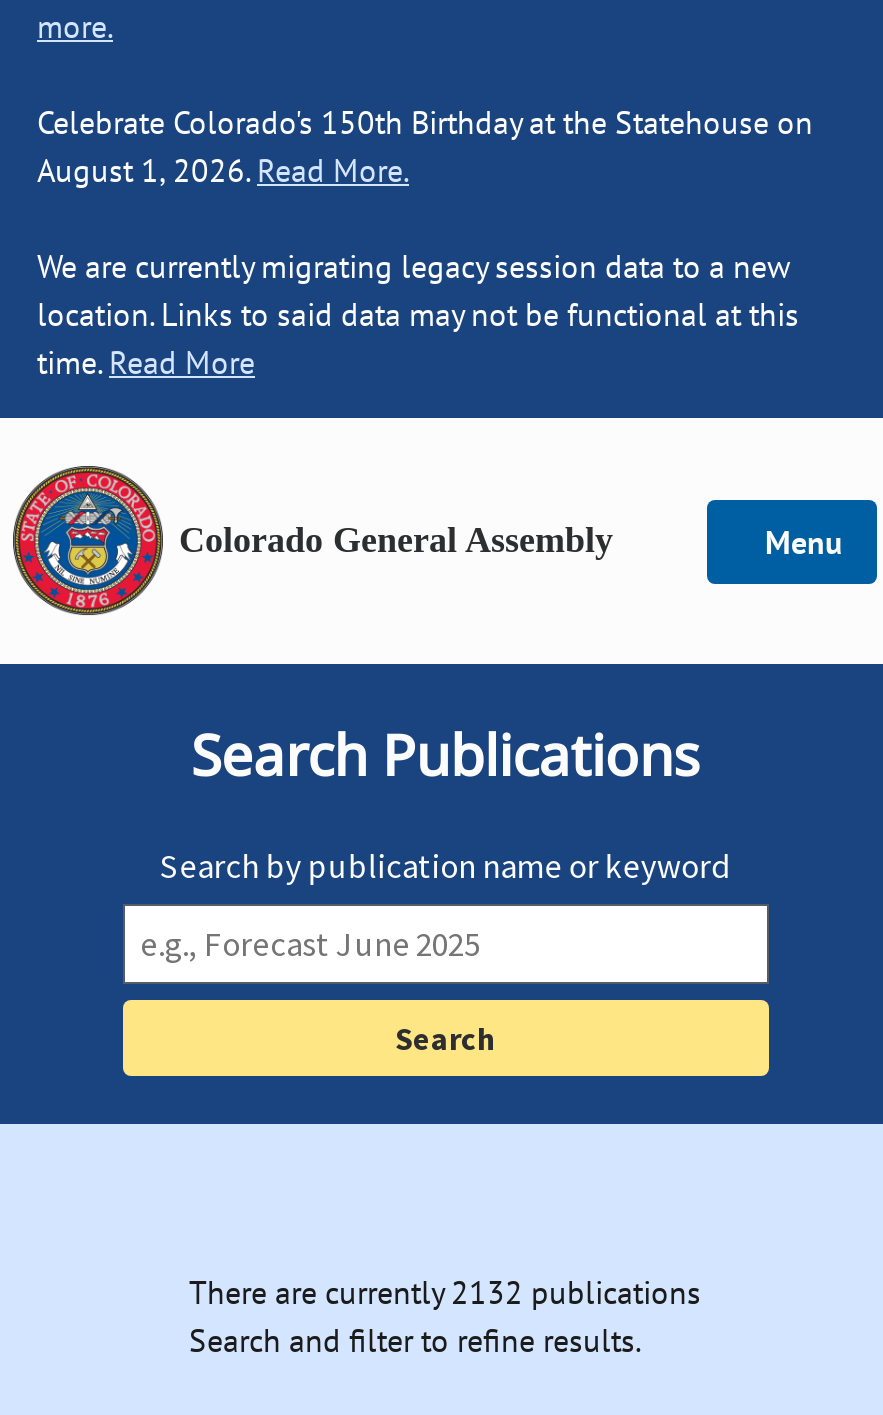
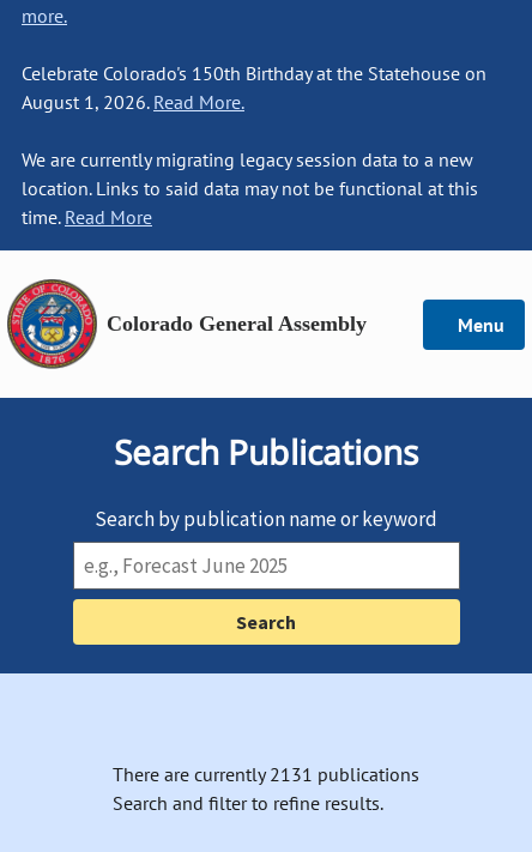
[189,1272,701,1312] There are currently 2132 publications -> [113,762,419,786] There are currently 2131 publications

